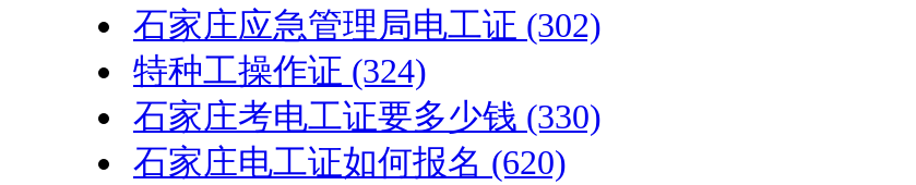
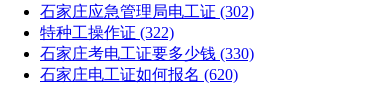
[133,52,426,89] 特种工操作证(324) -> [40,24,174,41] 特种工操作证(322)

